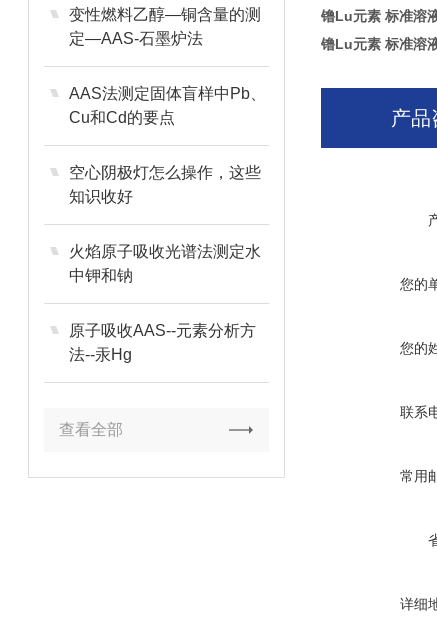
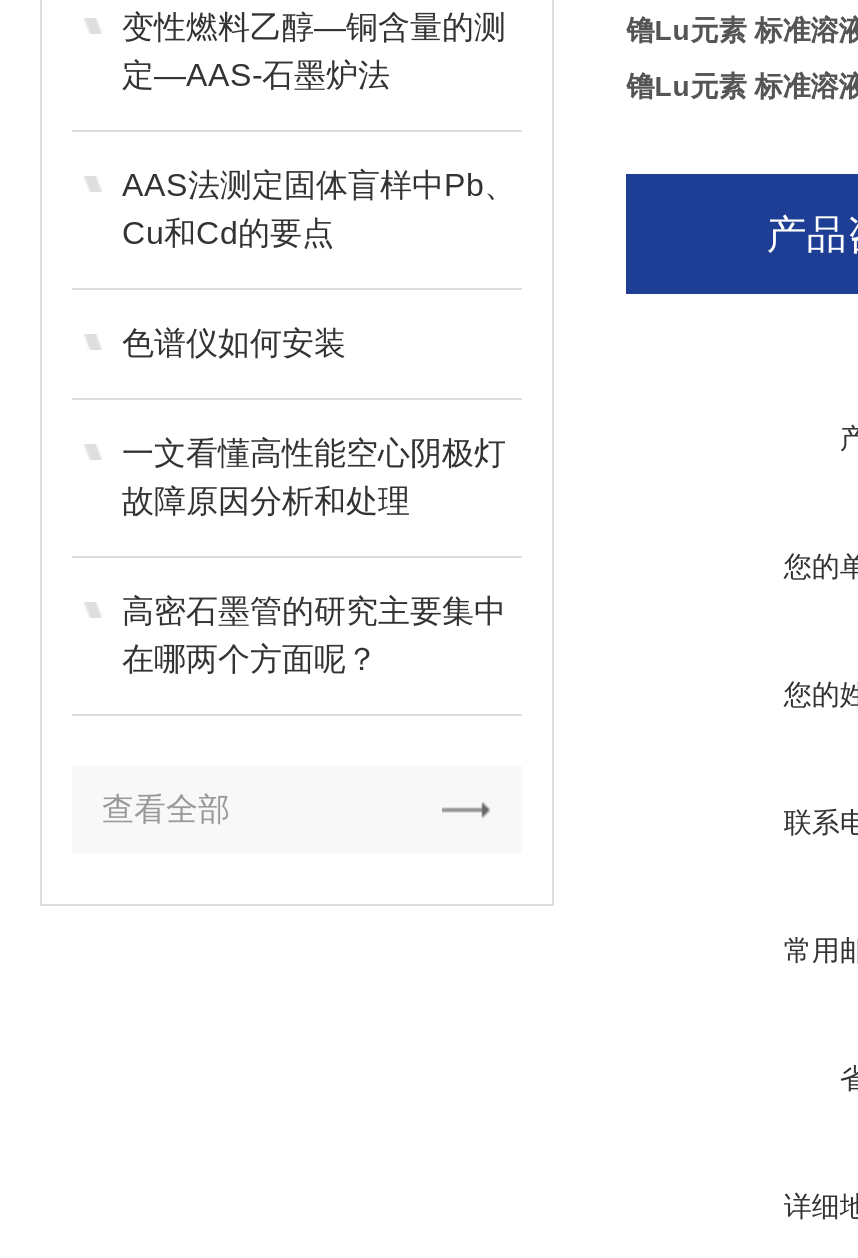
[69,164,261,205] 空心阴极灯怎么操作，这些 | 知识收好 -> [122,326,346,360] 色谱仪如何安装
[69,243,261,284] 火焰原子吸收光谱法测定水 | 中钾和钠 -> [122,436,506,518] 一文看懂高性能空心阴极灯 | 故障原因分析和处理
[69,322,256,363] 原子吸收AAS--元素分析方 | 法--汞Hg -> [122,594,506,676] 高密石墨管的研究主要集中 | 在哪两个方面呢？
moved [59,421,123,438] -> [102,792,230,826]: 查看全部

